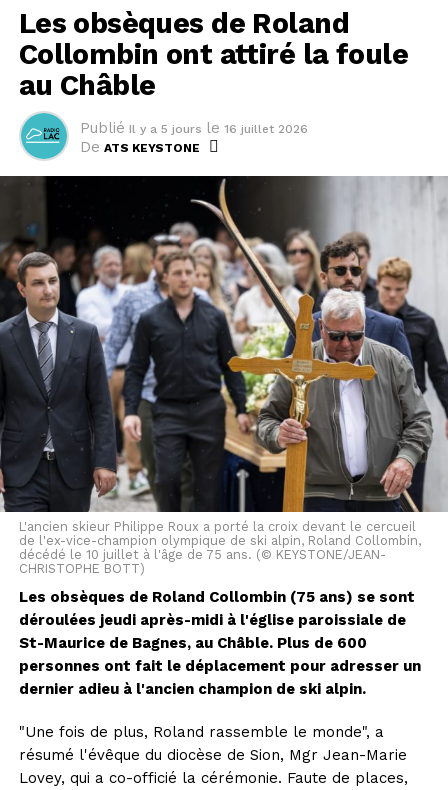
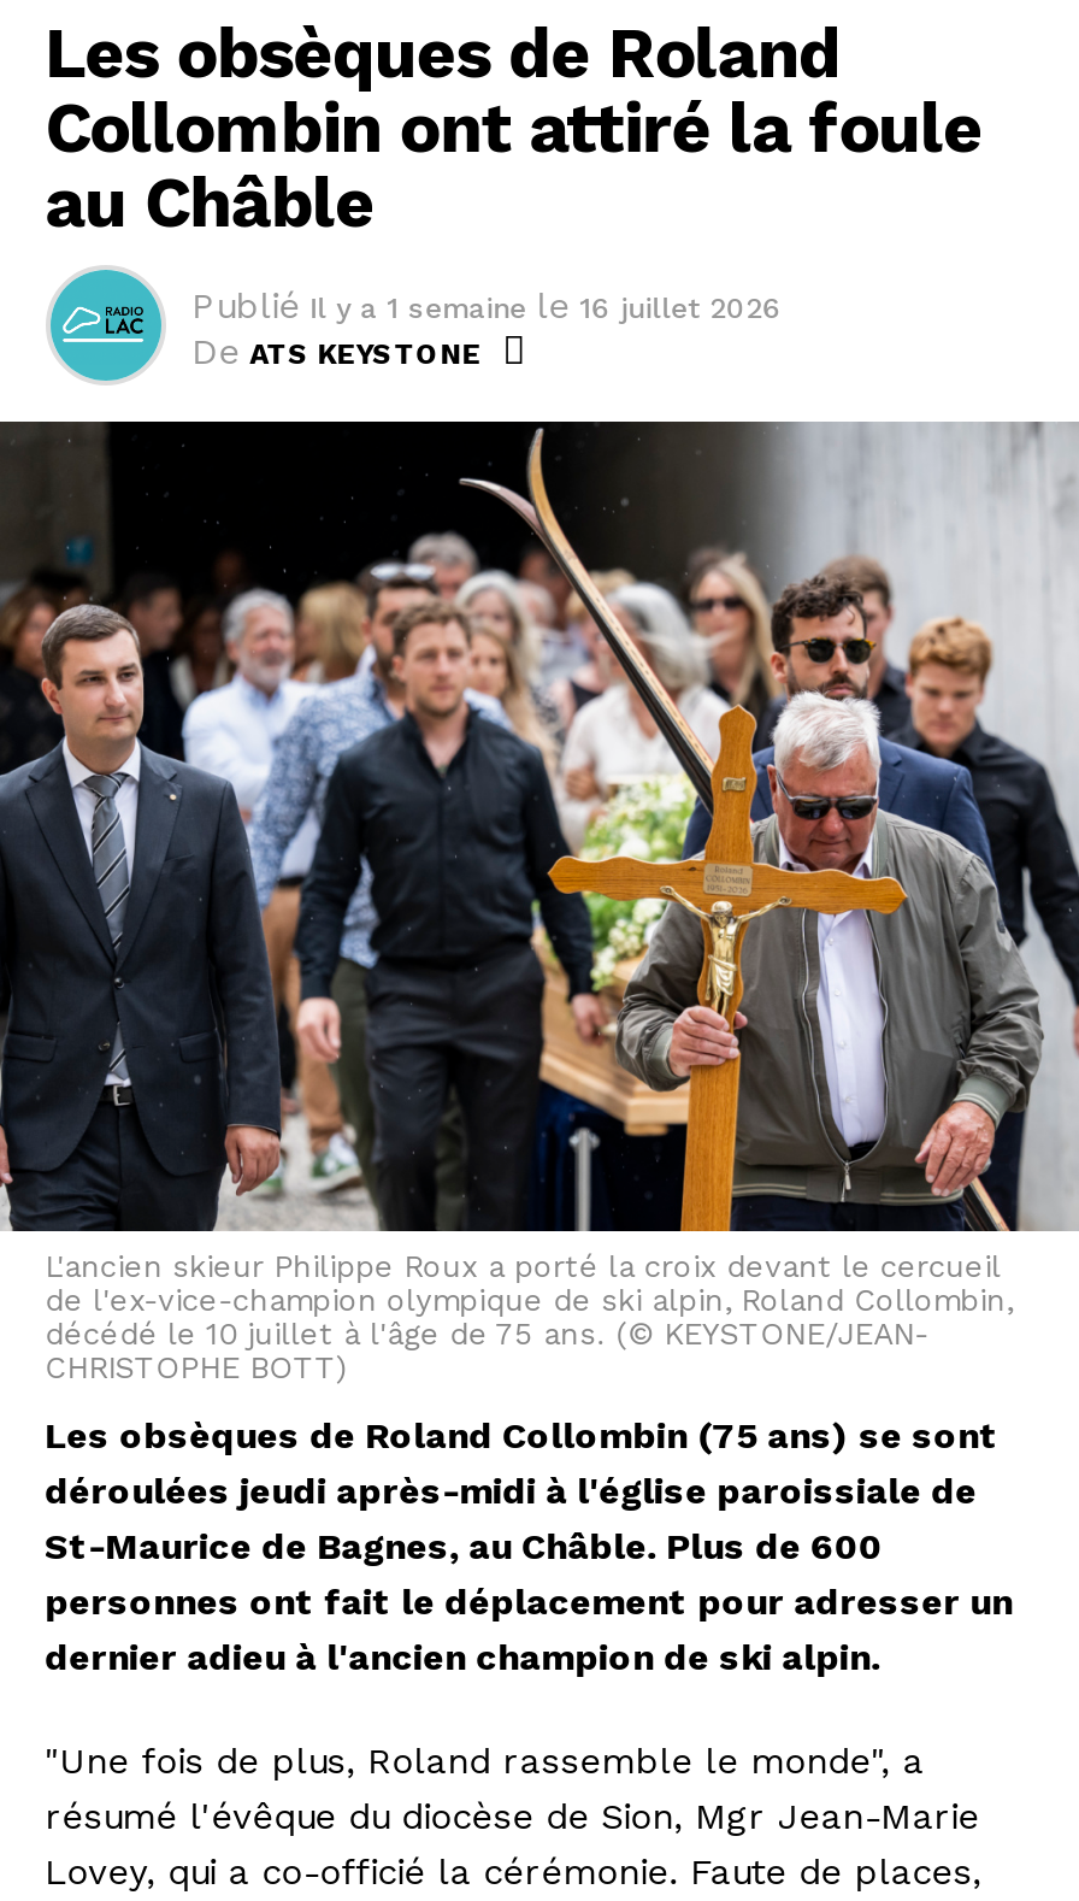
[80,119,308,137] Publié Il y a 5 jours le 16 juillet 2026 -> [192,284,782,328] Publié Il y a 1 semaine le 16 juillet 2026

